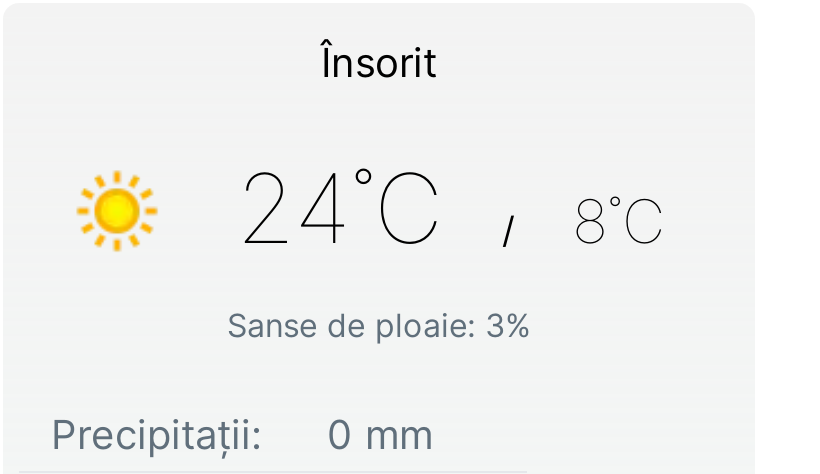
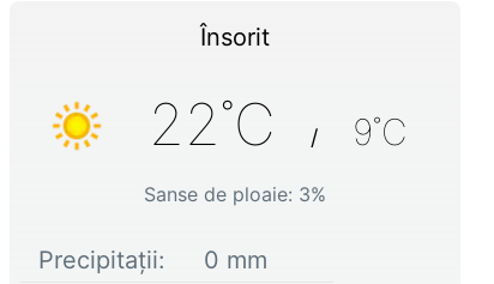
[236,149,444,267] 24˚C -> [149,89,276,160] 22˚C
[572,185,666,257] 8˚C -> [353,111,408,154] 9˚C

